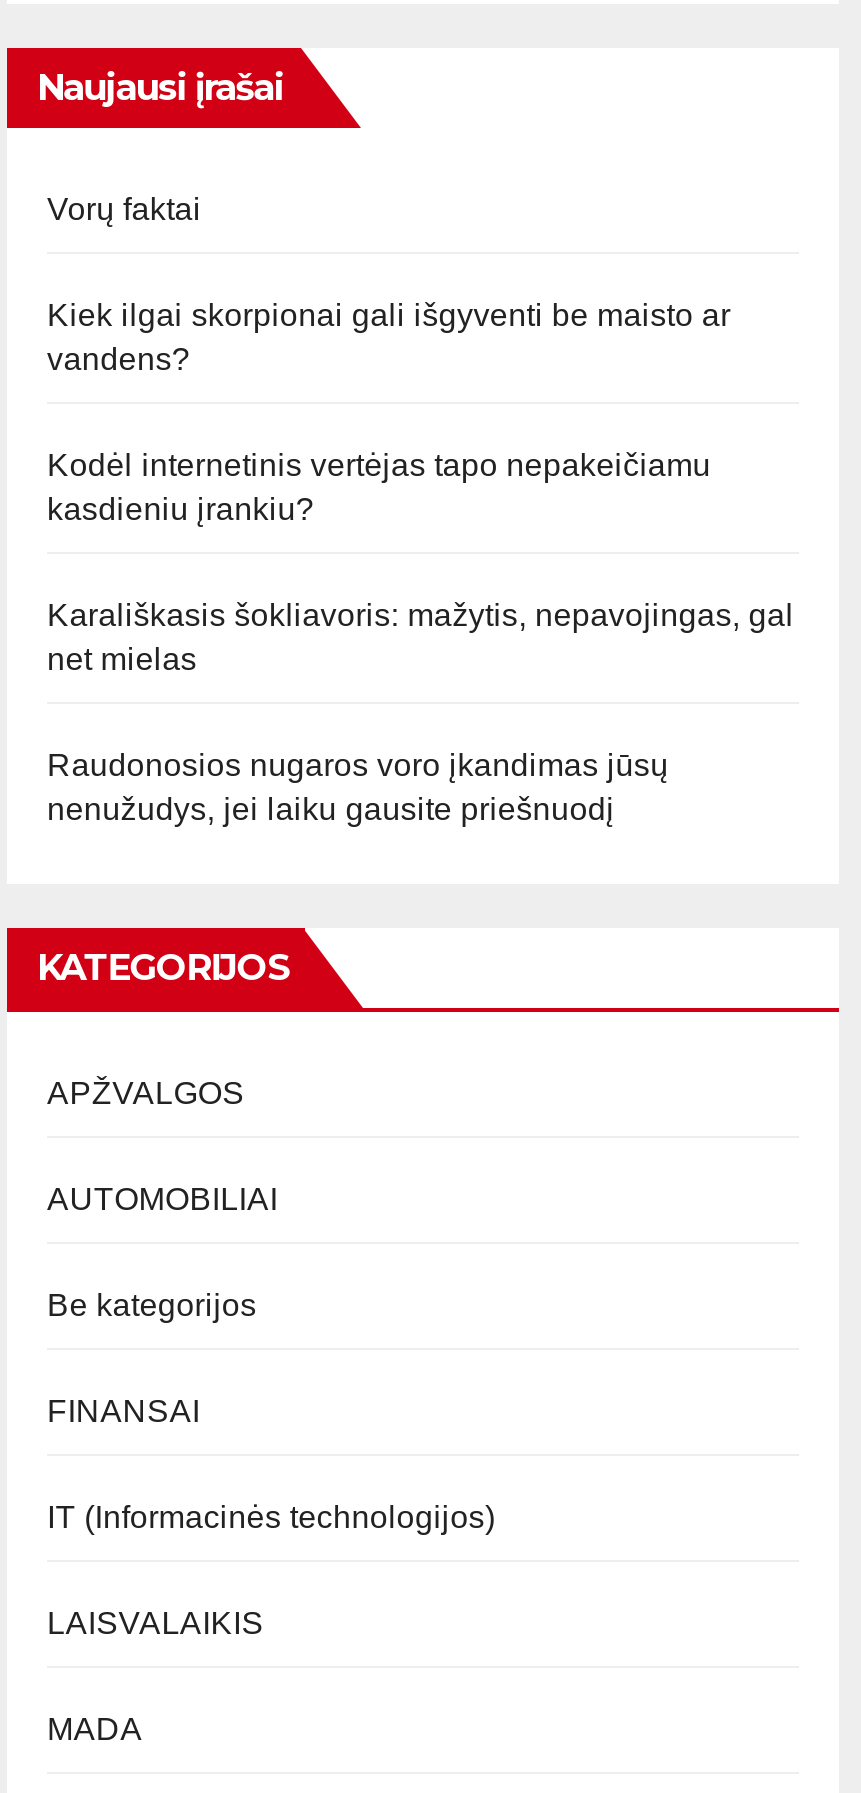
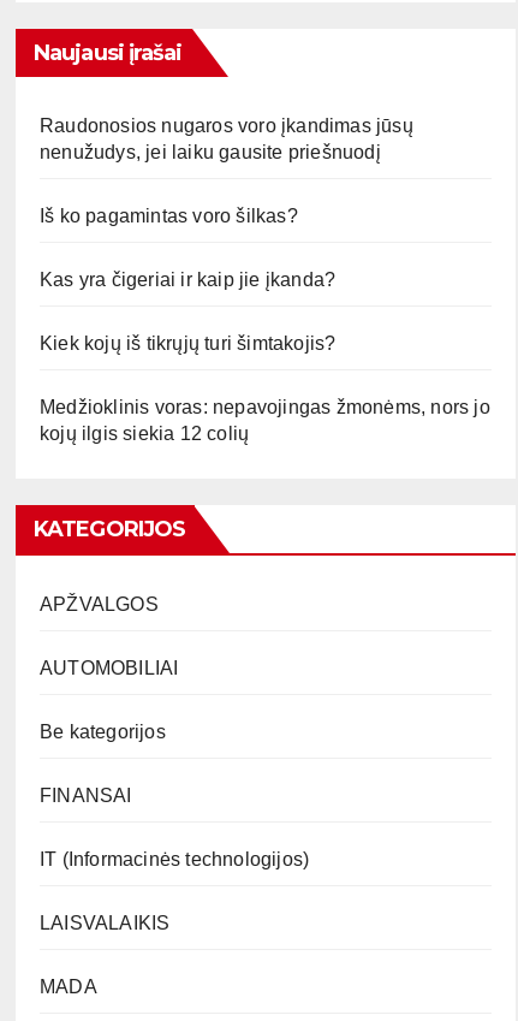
[47,192,794,676] Vorų faktai | Kiek ilgai skorpionai gali išgyventi be maisto ar | vandens? | Kodėl internetinis vertėjas tapo nepakeičiamu | kasdieniu įrankiu? | Karališkasis šokliavoris: mažytis, nepavojingas, gal | net mielas -> none
moved [47,748,669,826] -> [40,115,413,162]: Raudonosios nugaros voro įkandimas jūsų | nenužudys, jei laiku gausite priešnuodį
none -> [40,206,490,444] Iš ko pagamintas voro šilkas? | Kas yra čigeriai ir kaip jie įkanda? | Kiek kojų iš tikrųjų turi šimtakojis? | Medžioklinis voras: nepavojingas žmonėms, nors jo | kojų ilgis siekia 12 colių

